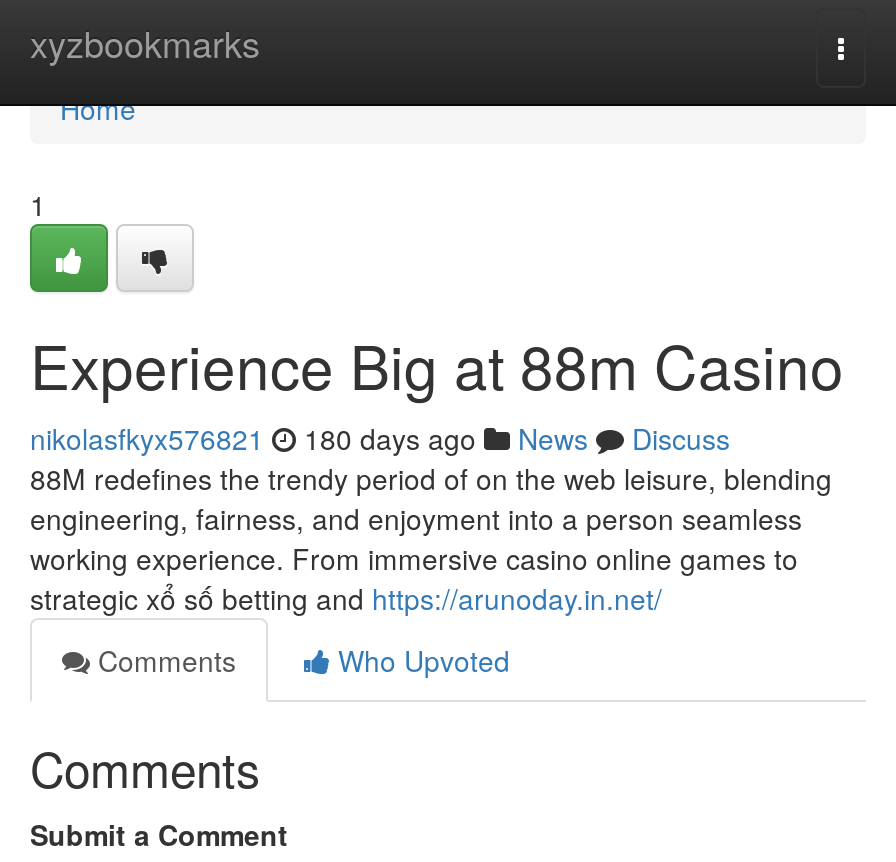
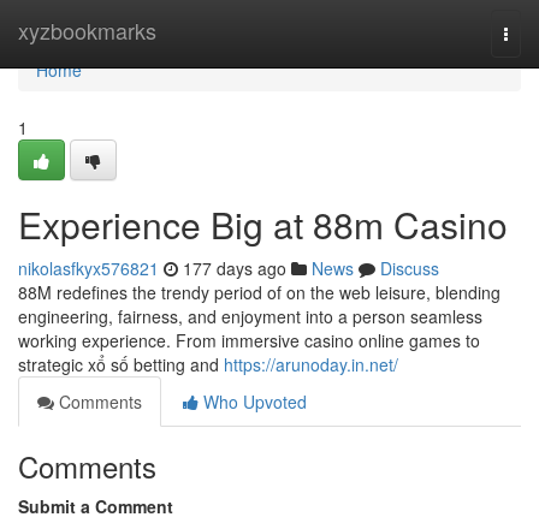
[30,418,730,458] nikolasfkyx576821 180 days ago News Discuss -> [18,256,439,280] nikolasfkyx576821 177 days ago News Discuss

